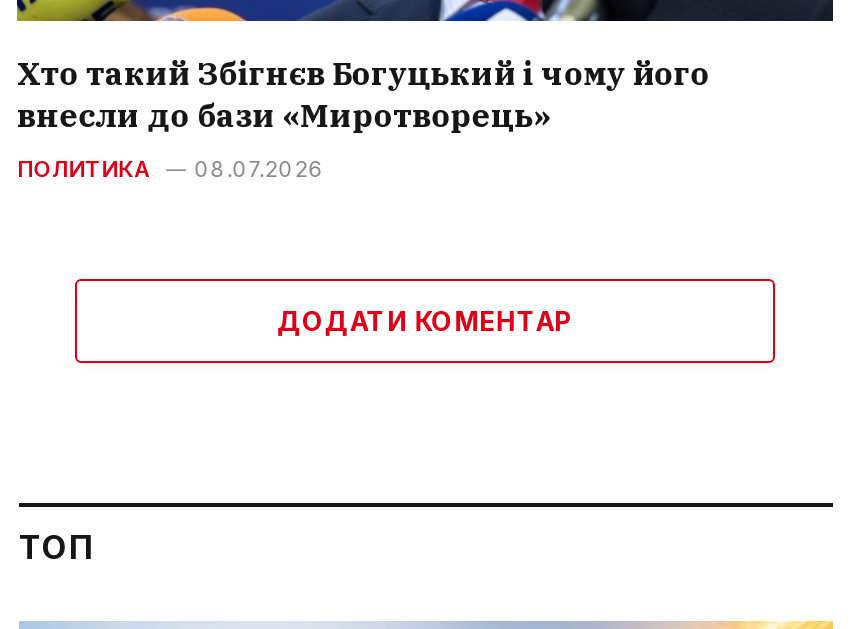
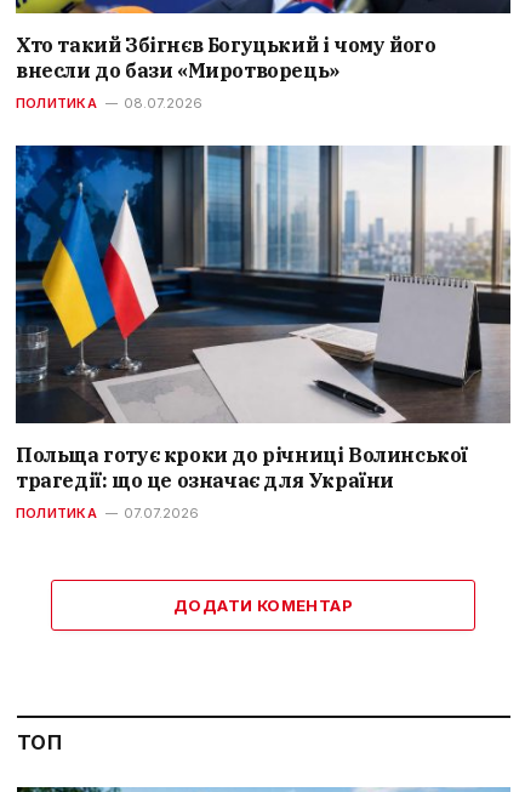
none -> [15,144,512,522] [image] | Польща готує кроки до річниці Волинської | трагедії: що це означає для України | ПОЛИТИКА | 07.07.2026

